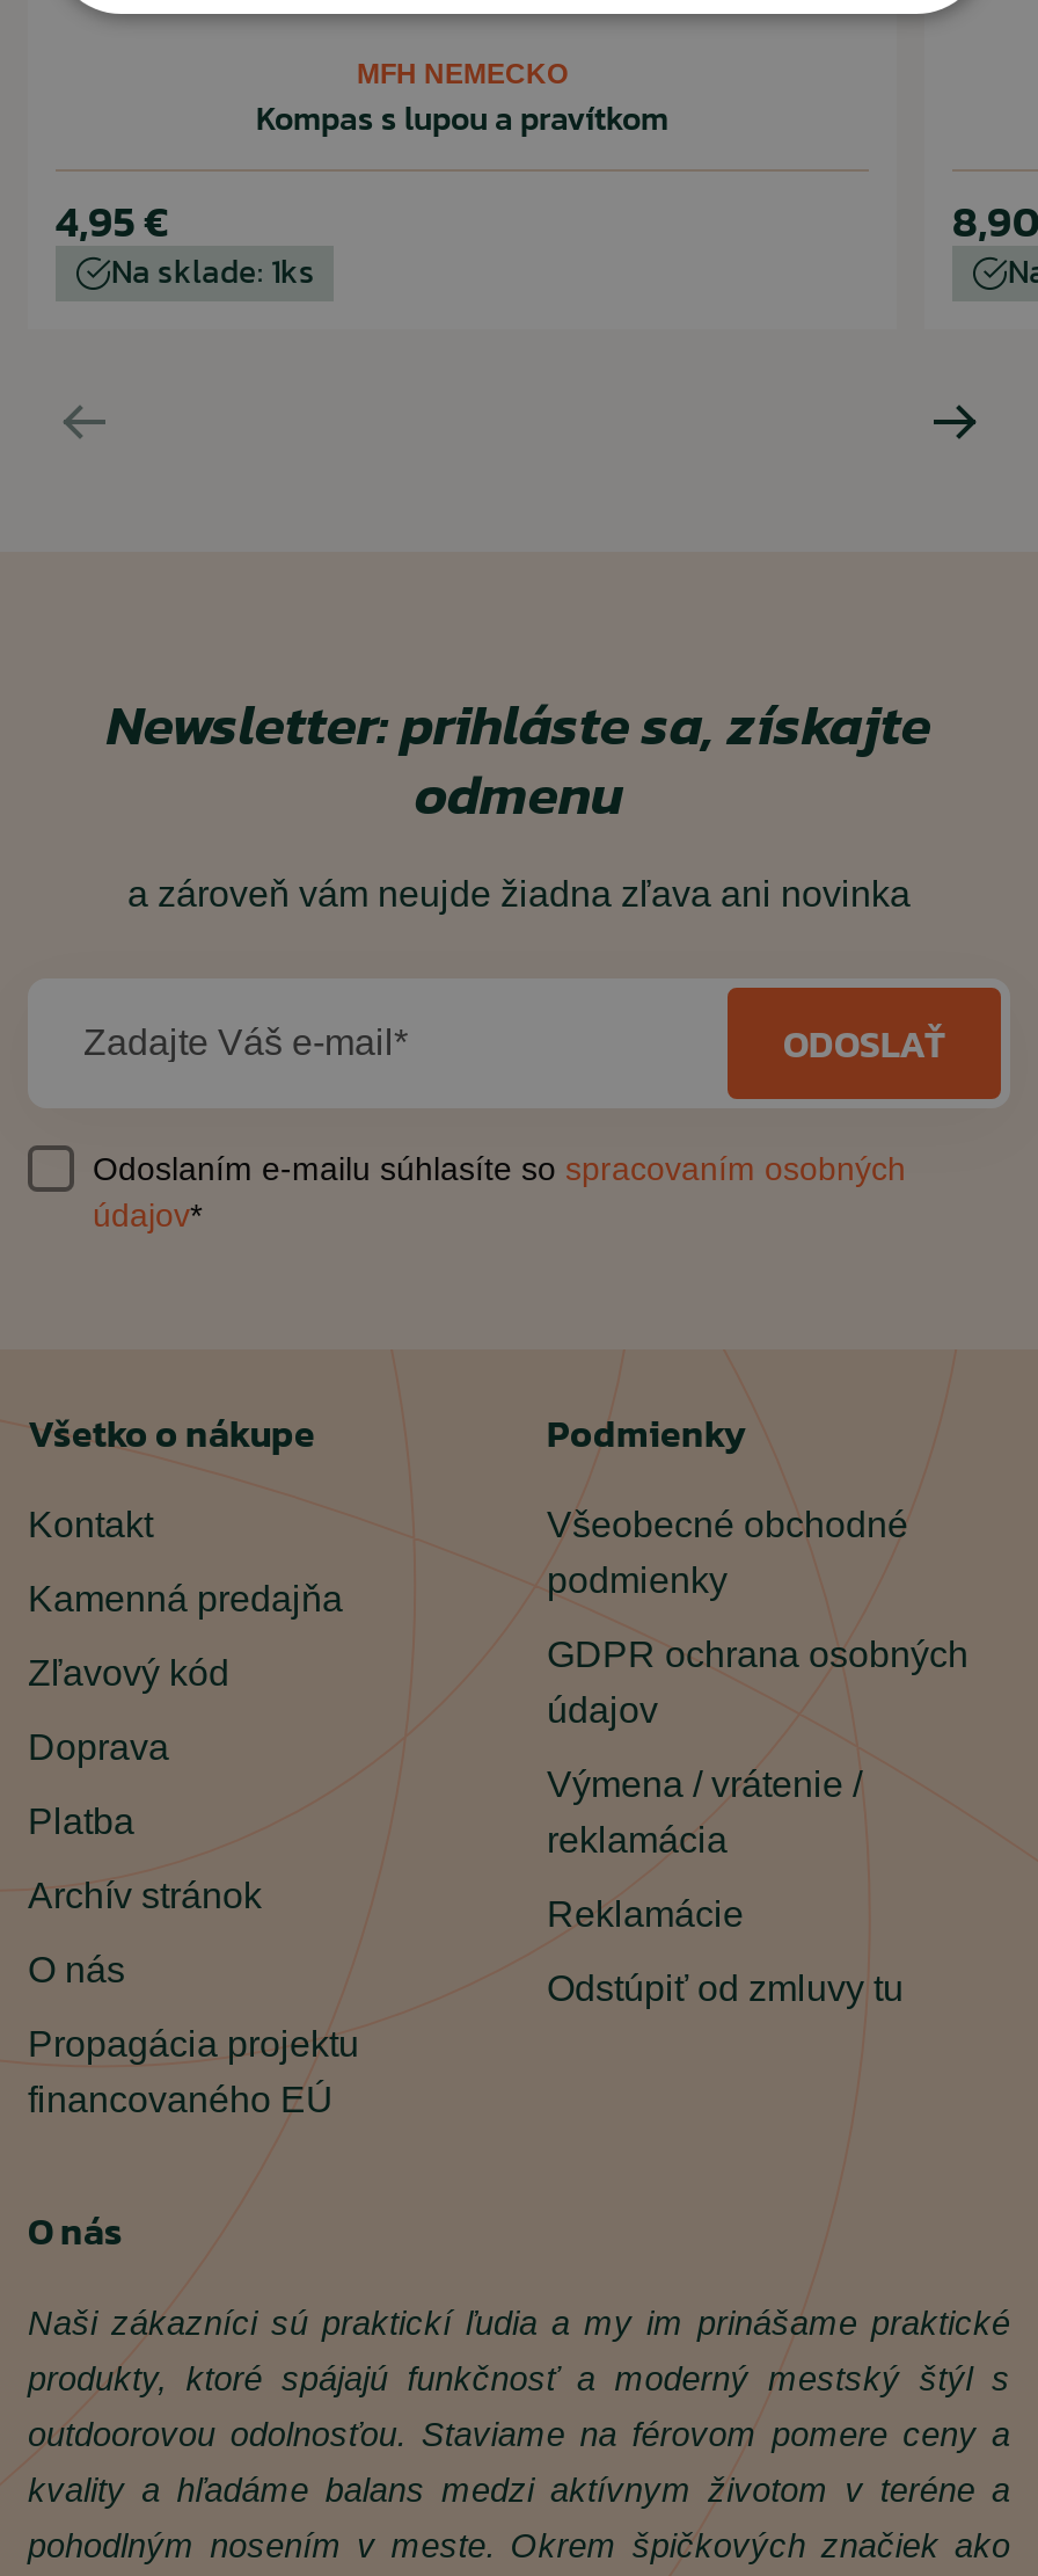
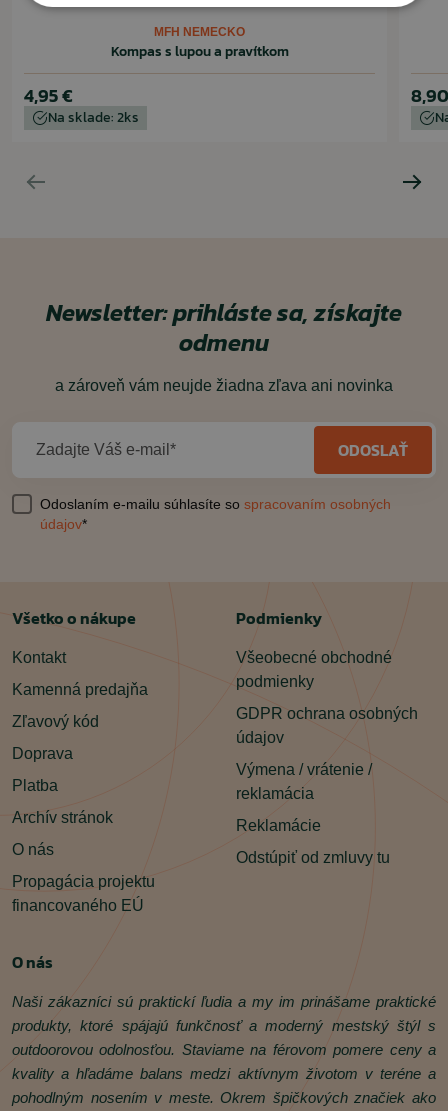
[111,247,315,296] Na sklade: 1ks -> [48,107,139,128] Na sklade: 2ks

